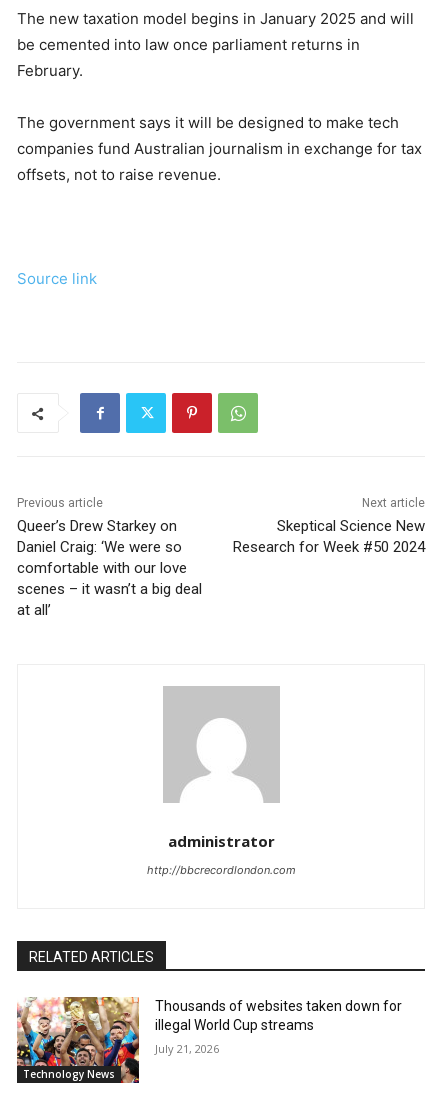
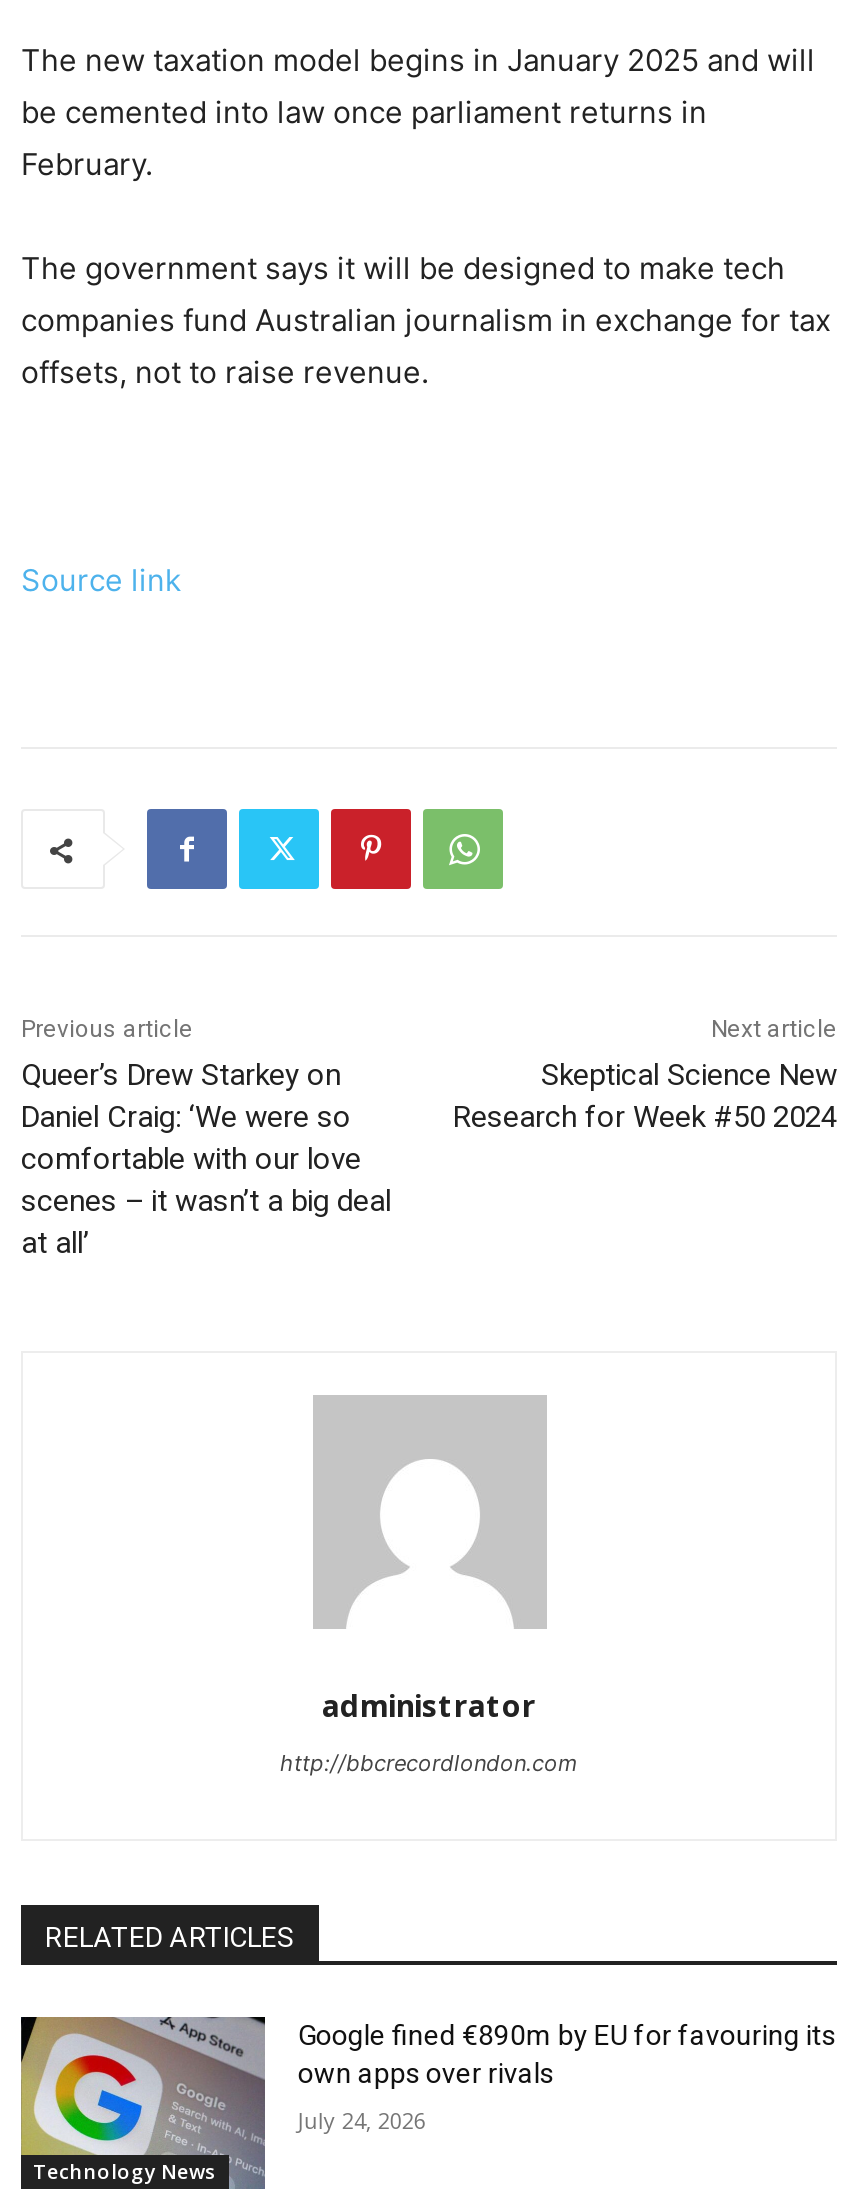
[16,996,402,1084] [image] | Thousands of websites taken down for | illegal World Cup streams -> [19,2015,836,2191] [image] | Google fined €890m by EU for favouring its | own apps over rivals
[155,1041,219,1056] July 21, 2026 -> [298,2105,426,2135] July 24, 2026

